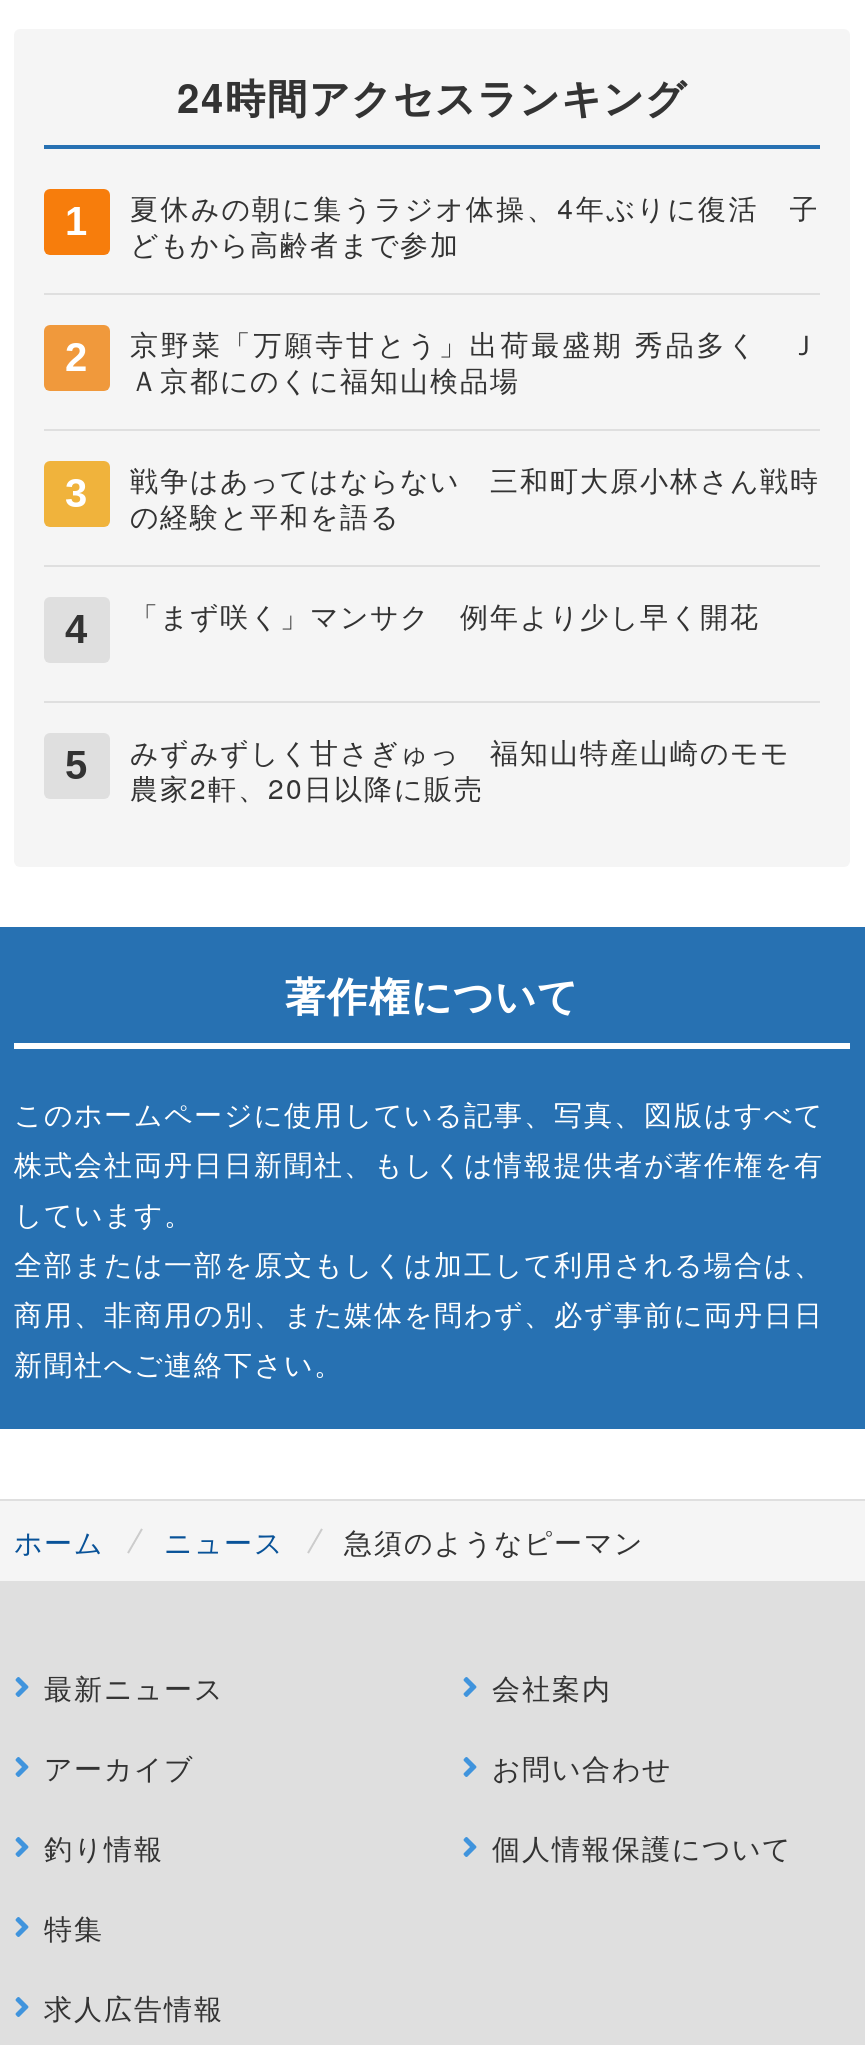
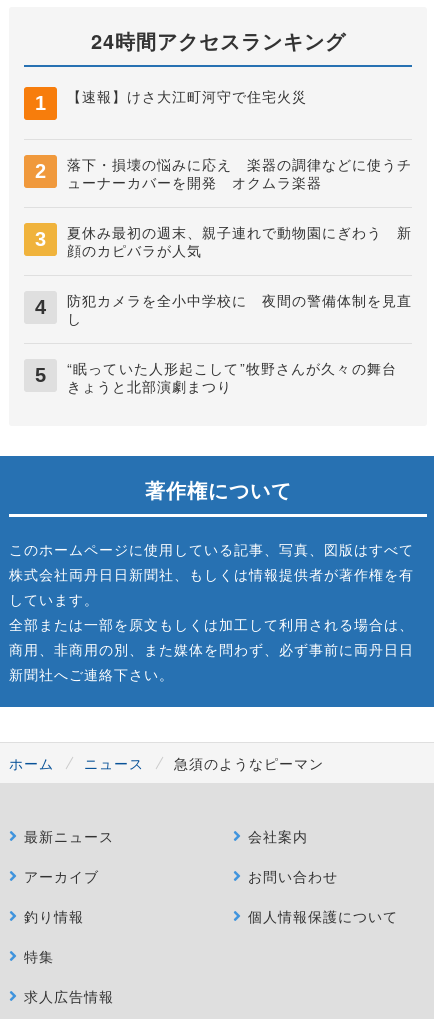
[130,188,820,264] 夏休みの朝に集うラジオ体操、4年ぶりに復活 子 | どもから高齢者まで参加 -> [67,86,307,106] 【速報】けさ大江町河守で住宅火災
[130,324,820,400] 京野菜「万願寺甘とう」出荷最盛期 秀品多く Ｊ | Ａ京都にのくに福知山検品場 -> [67,154,412,192] 落下・損壊の悩みに応え 楽器の調律などに使うチ | ューナーカバーを開発 オクムラ楽器
[130,460,820,536] 戦争はあってはならない 三和町大原小林さん戦時 | の経験と平和を語る -> [67,222,412,260] 夏休み最初の週末、親子連れで動物園にぎわう 新 | 顔のカピバラが人気
[130,596,760,636] 「まず咲く」マンサク 例年より少し早く開花 -> [67,290,412,328] 防犯カメラを全小中学校に 夜間の警備体制を見直 | し
[130,732,820,808] みずみずしく甘さぎゅっ 福知山特産山崎のモモ | 農家2軒、20日以降に販売 -> [67,358,412,396] “眠っていた人形起こして”牧野さんが久々の舞台 | きょうと北部演劇まつり

